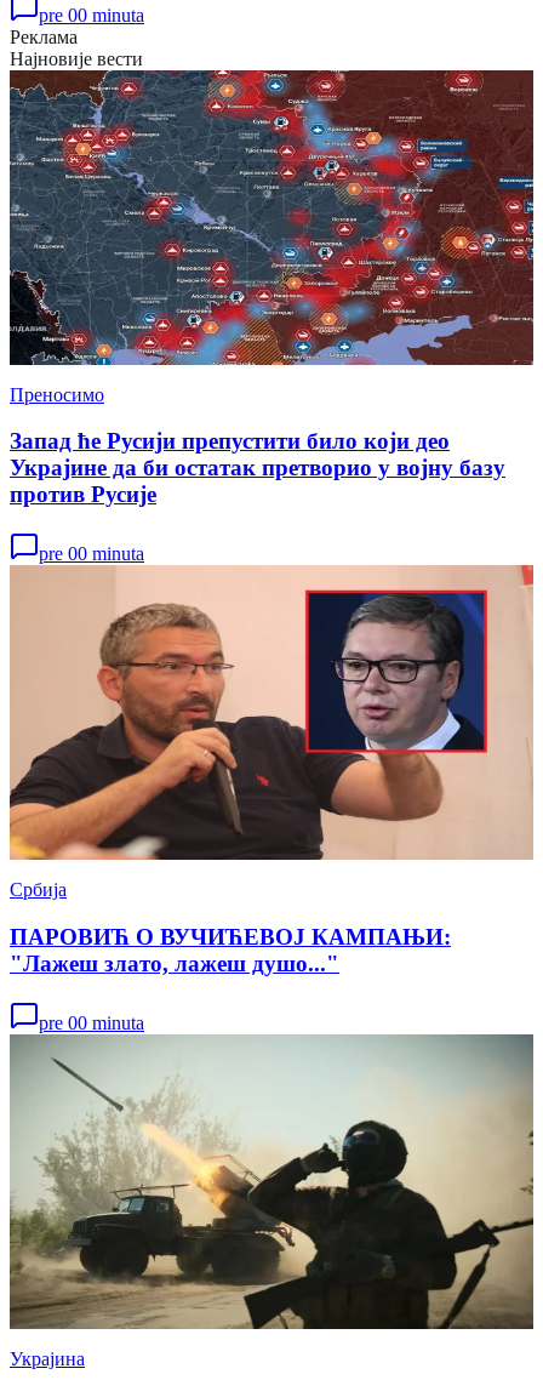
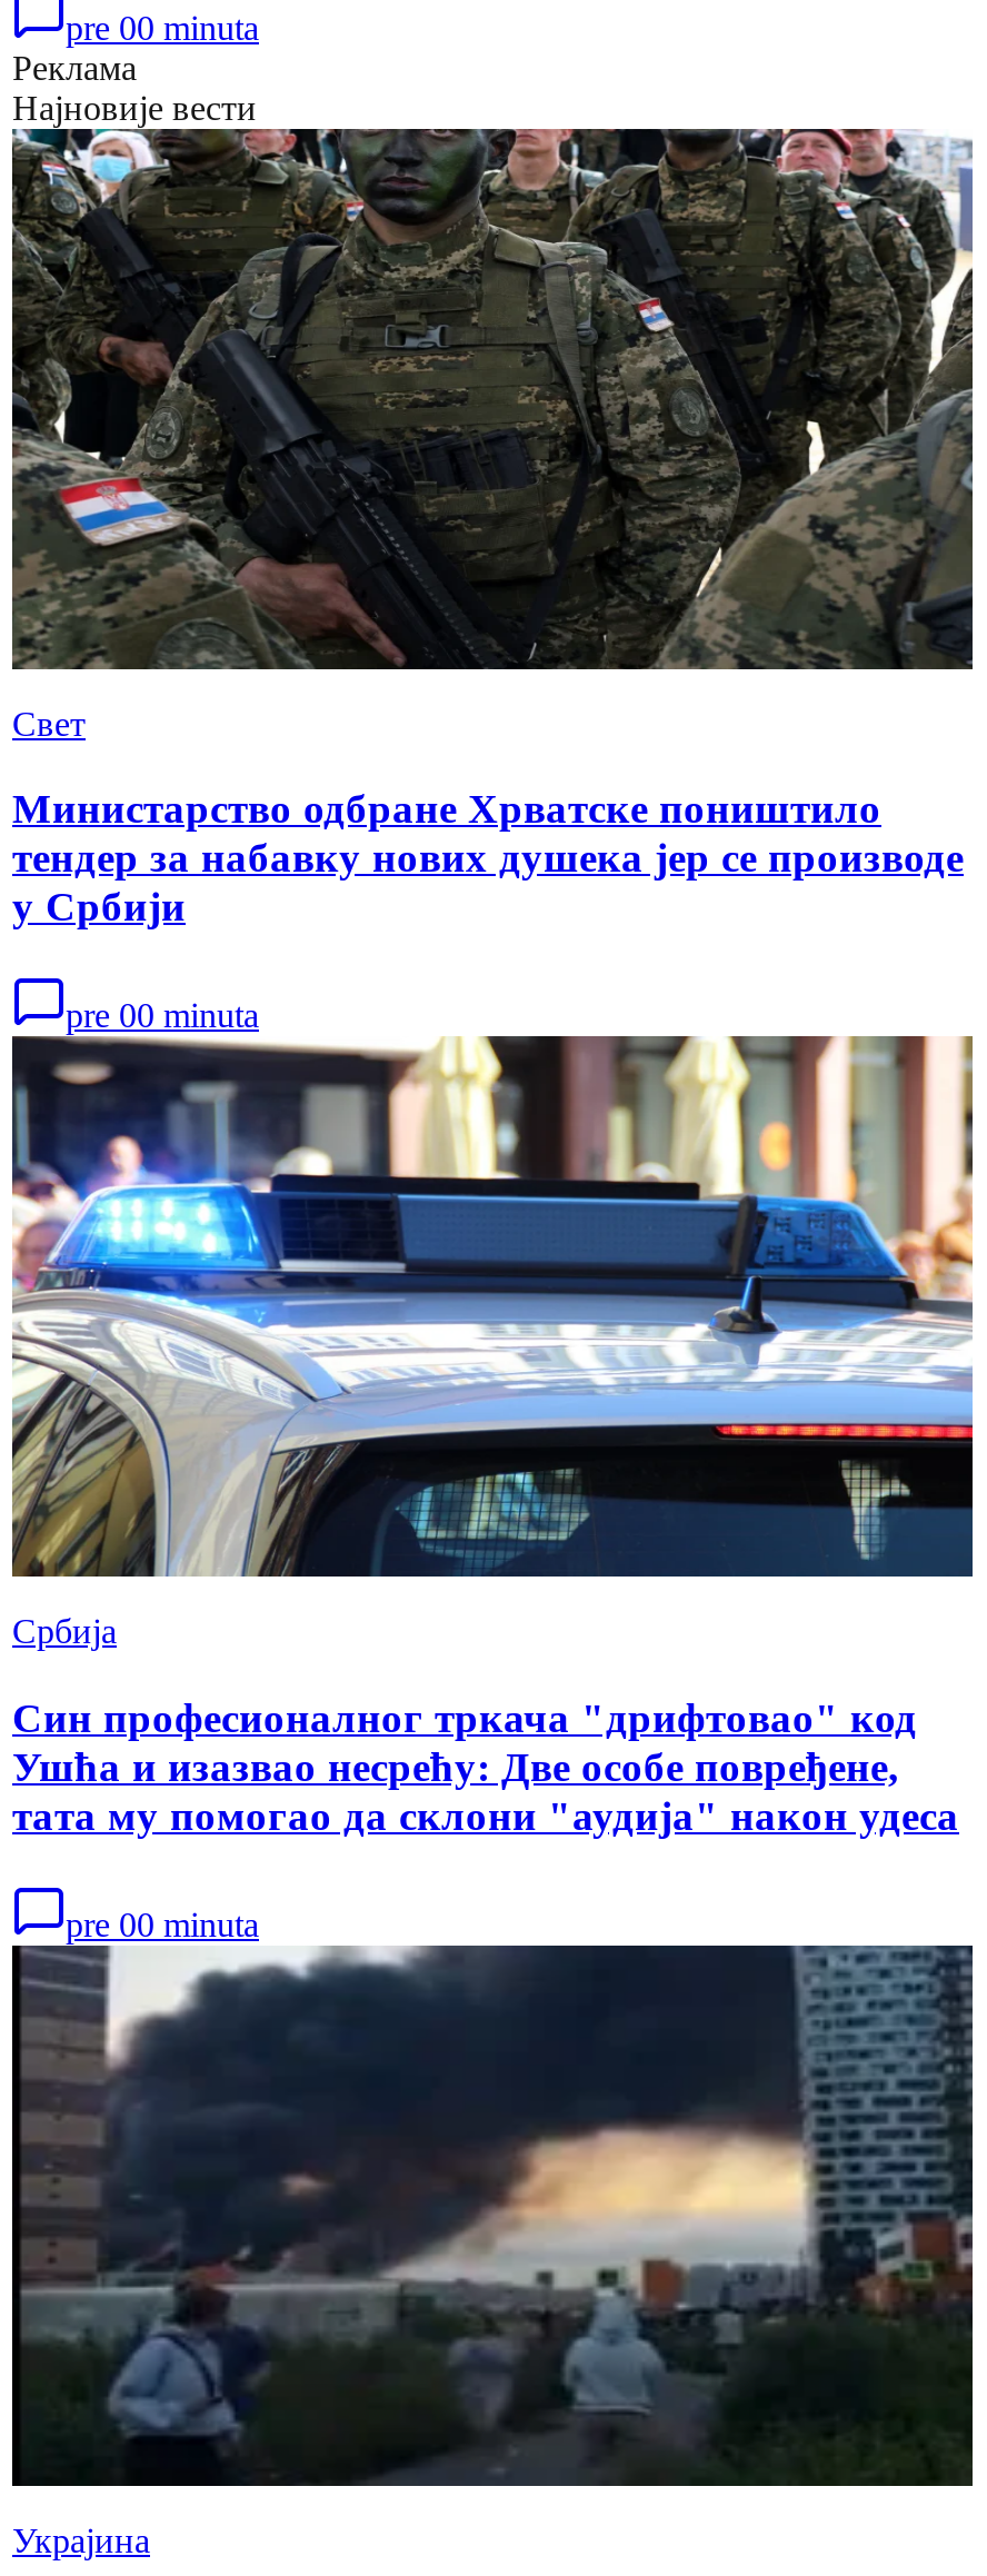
[8,69,535,405] [image] | Преносимо -> [10,127,975,742] [image] | Свет
[10,429,505,507] Запад ће Русији препустити било који део | Украјине да би остатак претворио у војну базу | против Русије -> [12,786,964,930] Министарство одбране Хрватске поништило | тендер за набавку нових душека јер се производе | у Србији
[8,564,533,861] [image] -> [10,1034,975,1579] [image]
[10,924,451,976] ПАРОВИЋ О ВУЧИЋЕВОЈ КАМПАЊИ: | "Лажеш злато, лажеш душо..." -> [12,1694,959,1838] Син професионалног тркача "дрифтовао" код | Ушћа и изазвао несрећу: Две особе повређене, | тата му помогао да склони "аудија" након удеса
[8,1034,535,1330] [image] -> [10,1943,975,2488] [image]

